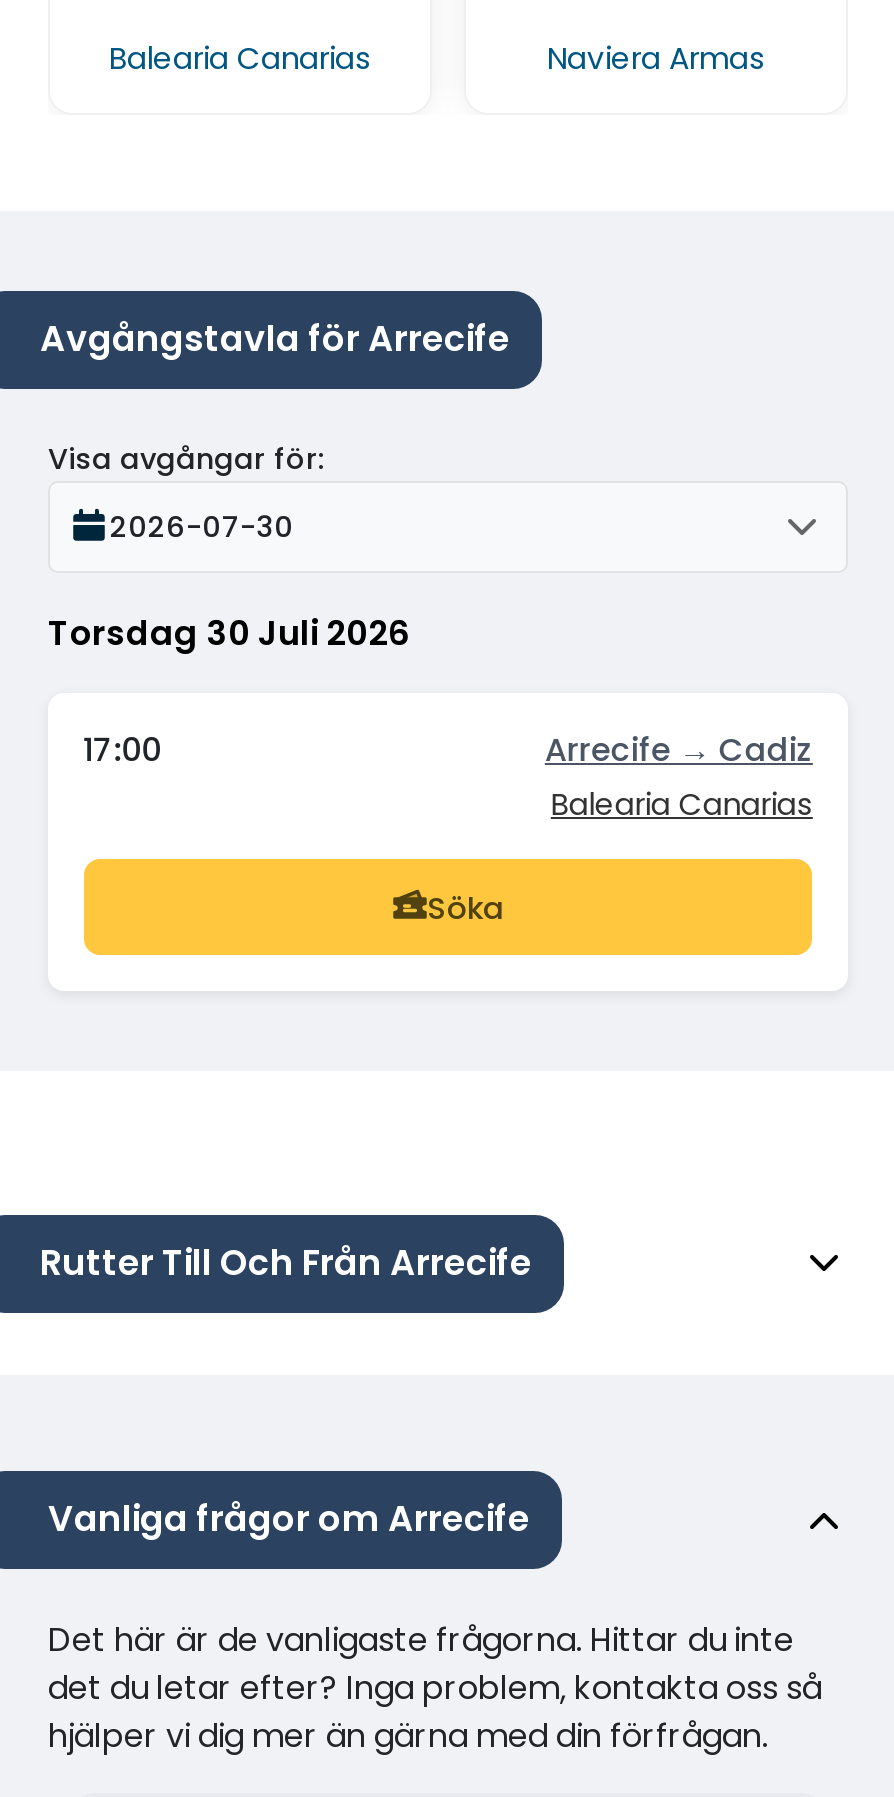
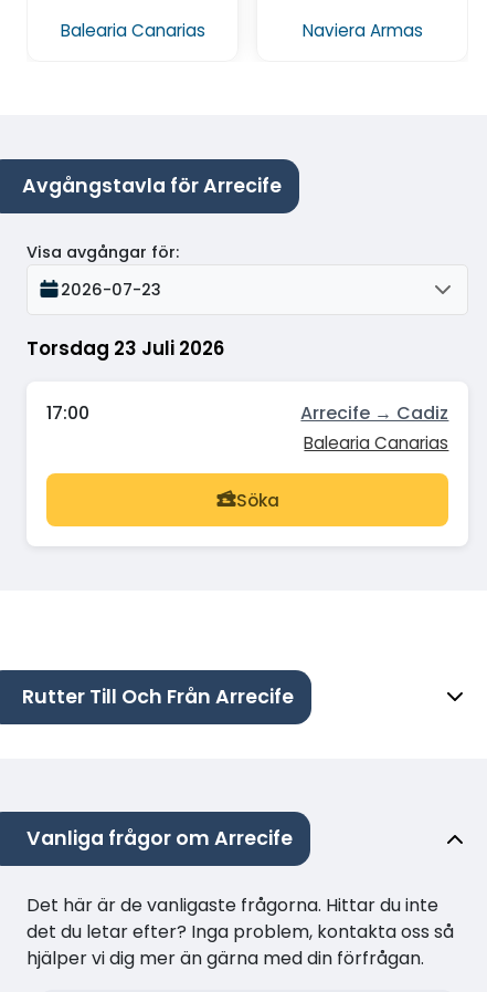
[110,507,294,547] 2026-07-30 -> [61,278,161,301] 2026-07-23
[48,609,408,657] Torsdag 30 Juli 2026 -> [27,335,224,361] Torsdag 23 Juli 2026

